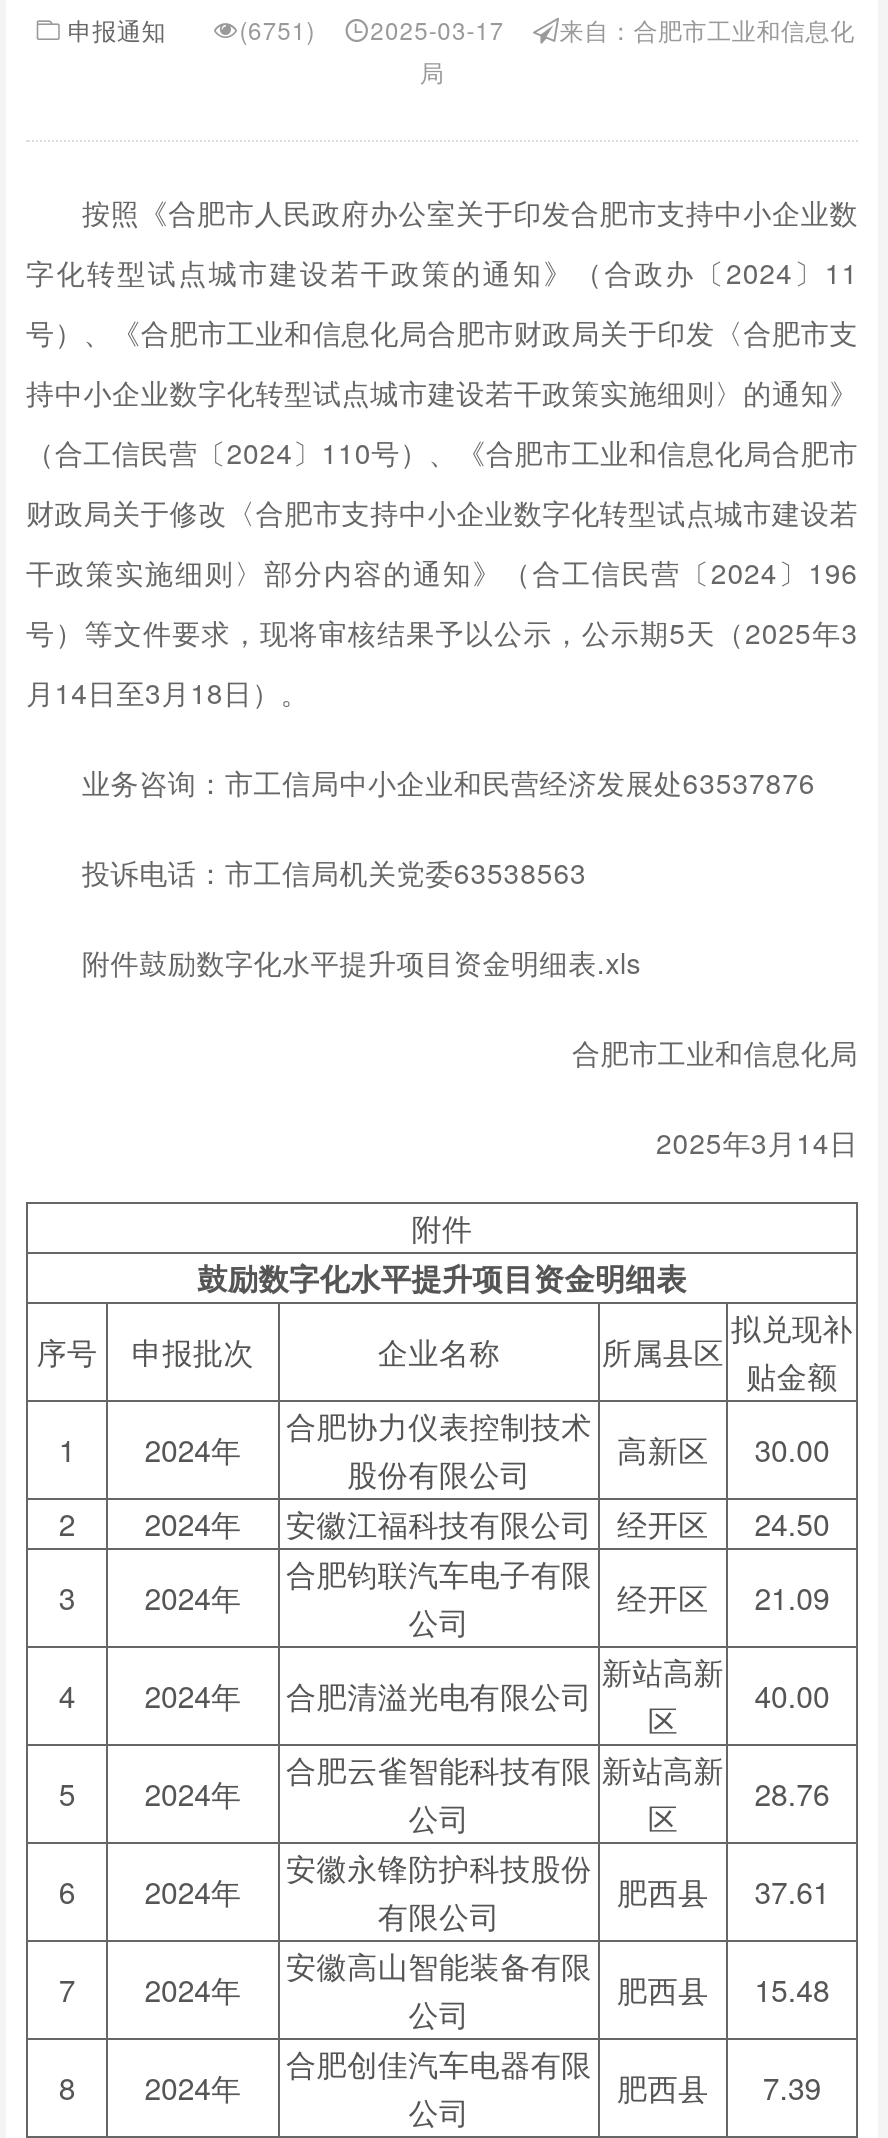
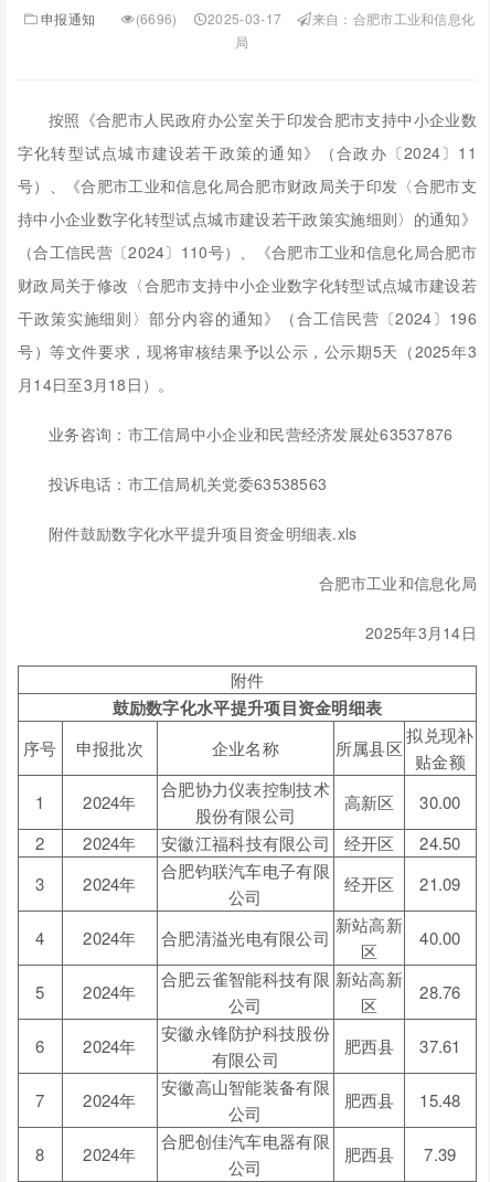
[239,12,855,46] (6751) 2025-03-17 来自：合肥市工业和信息化 -> [135,9,475,28] (6696) 2025-03-17 来自：合肥市工业和信息化

